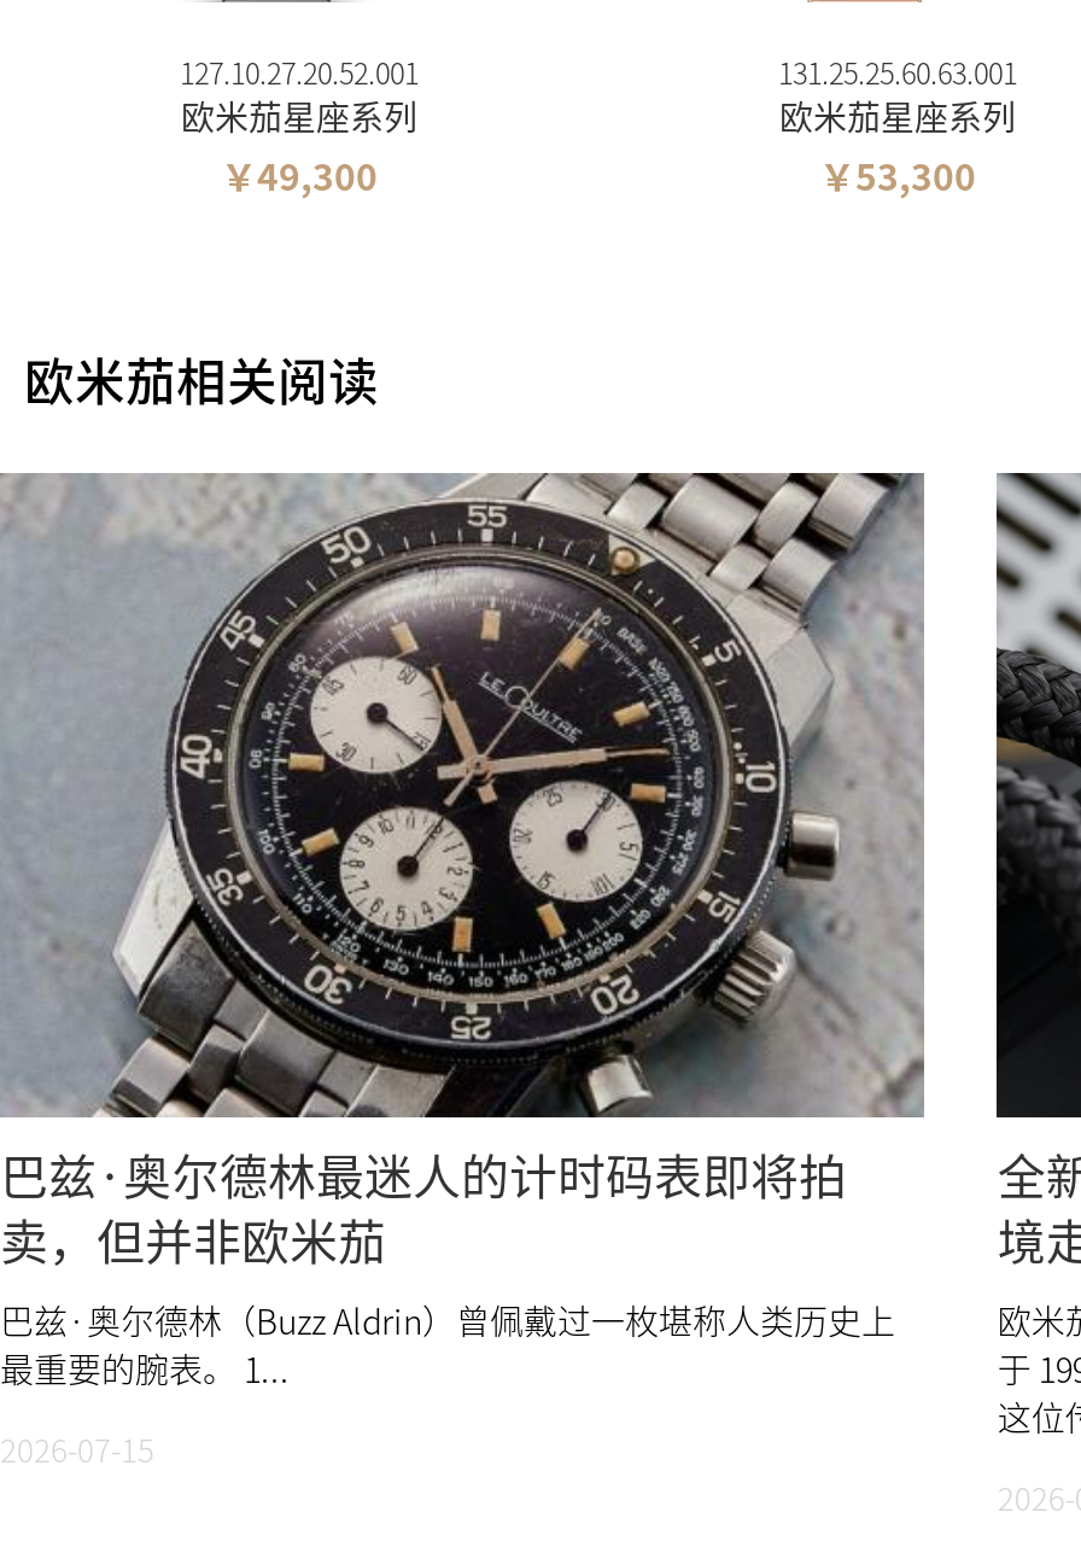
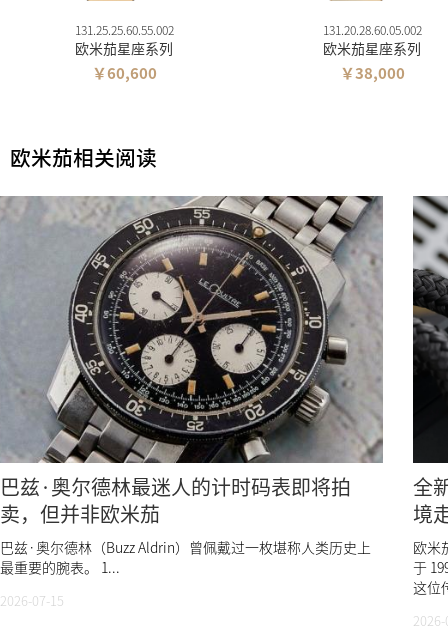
[180,51,419,94] 127.10.27.20.52.001 -> [74,21,173,39] 131.25.25.60.55.002
[778,51,1017,94] 131.25.25.60.63.001 -> [322,21,421,39] 131.20.28.60.05.002
[221,150,378,203] ￥49,300 -> [91,62,156,84] ￥60,600
[819,150,976,203] ￥53,300 -> [339,62,404,84] ￥38,000

